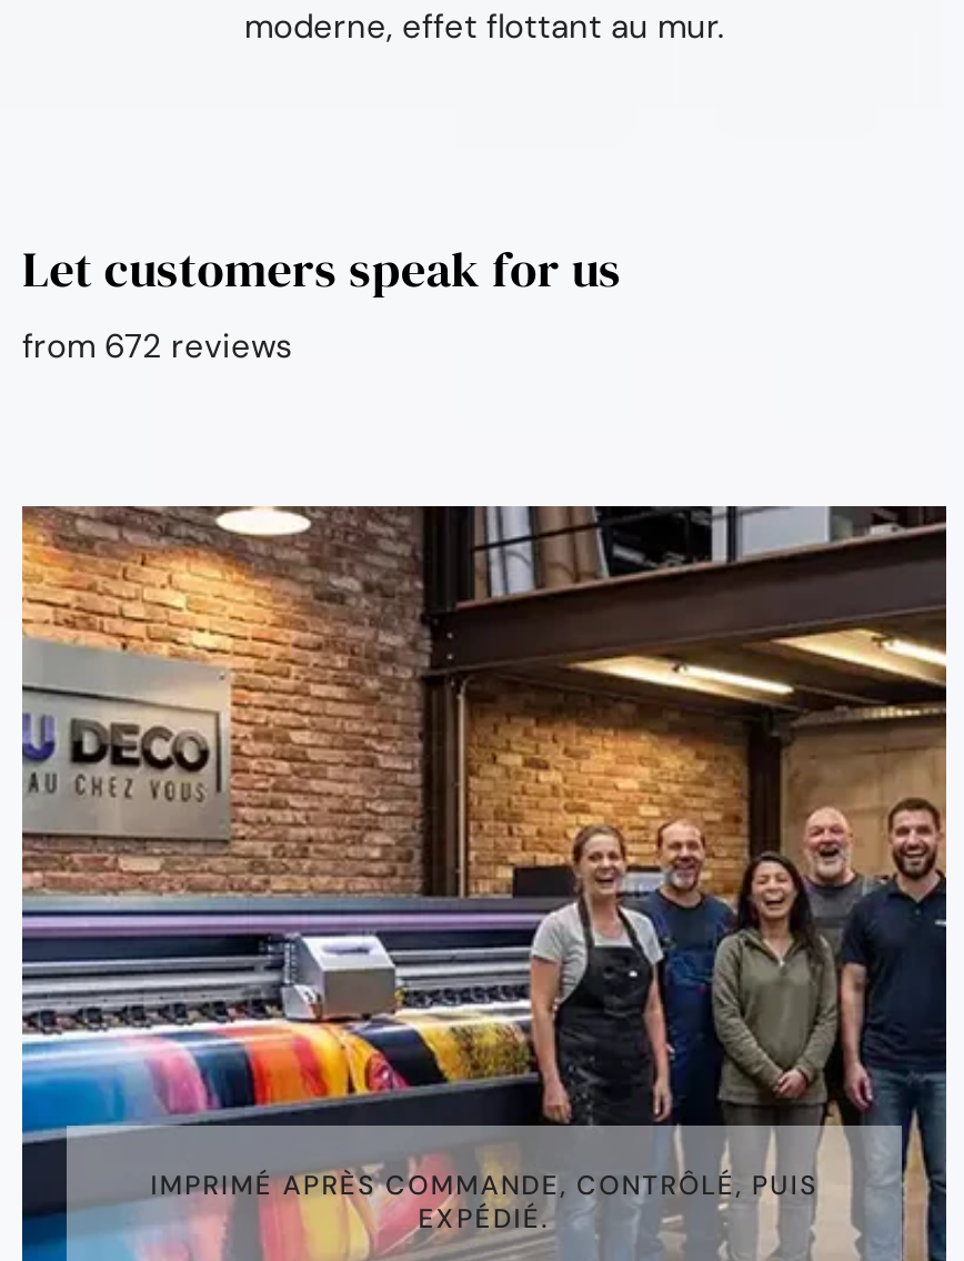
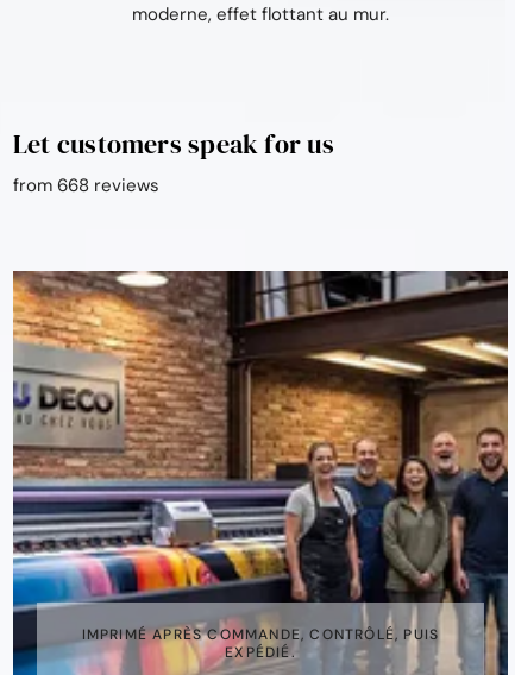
[22,324,293,369] from 672 reviews -> [13,174,159,197] from 668 reviews

